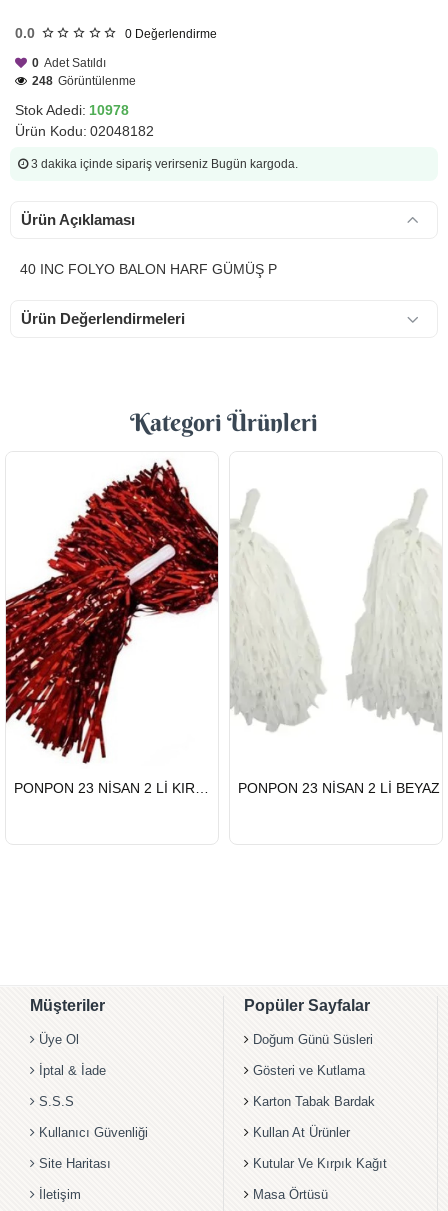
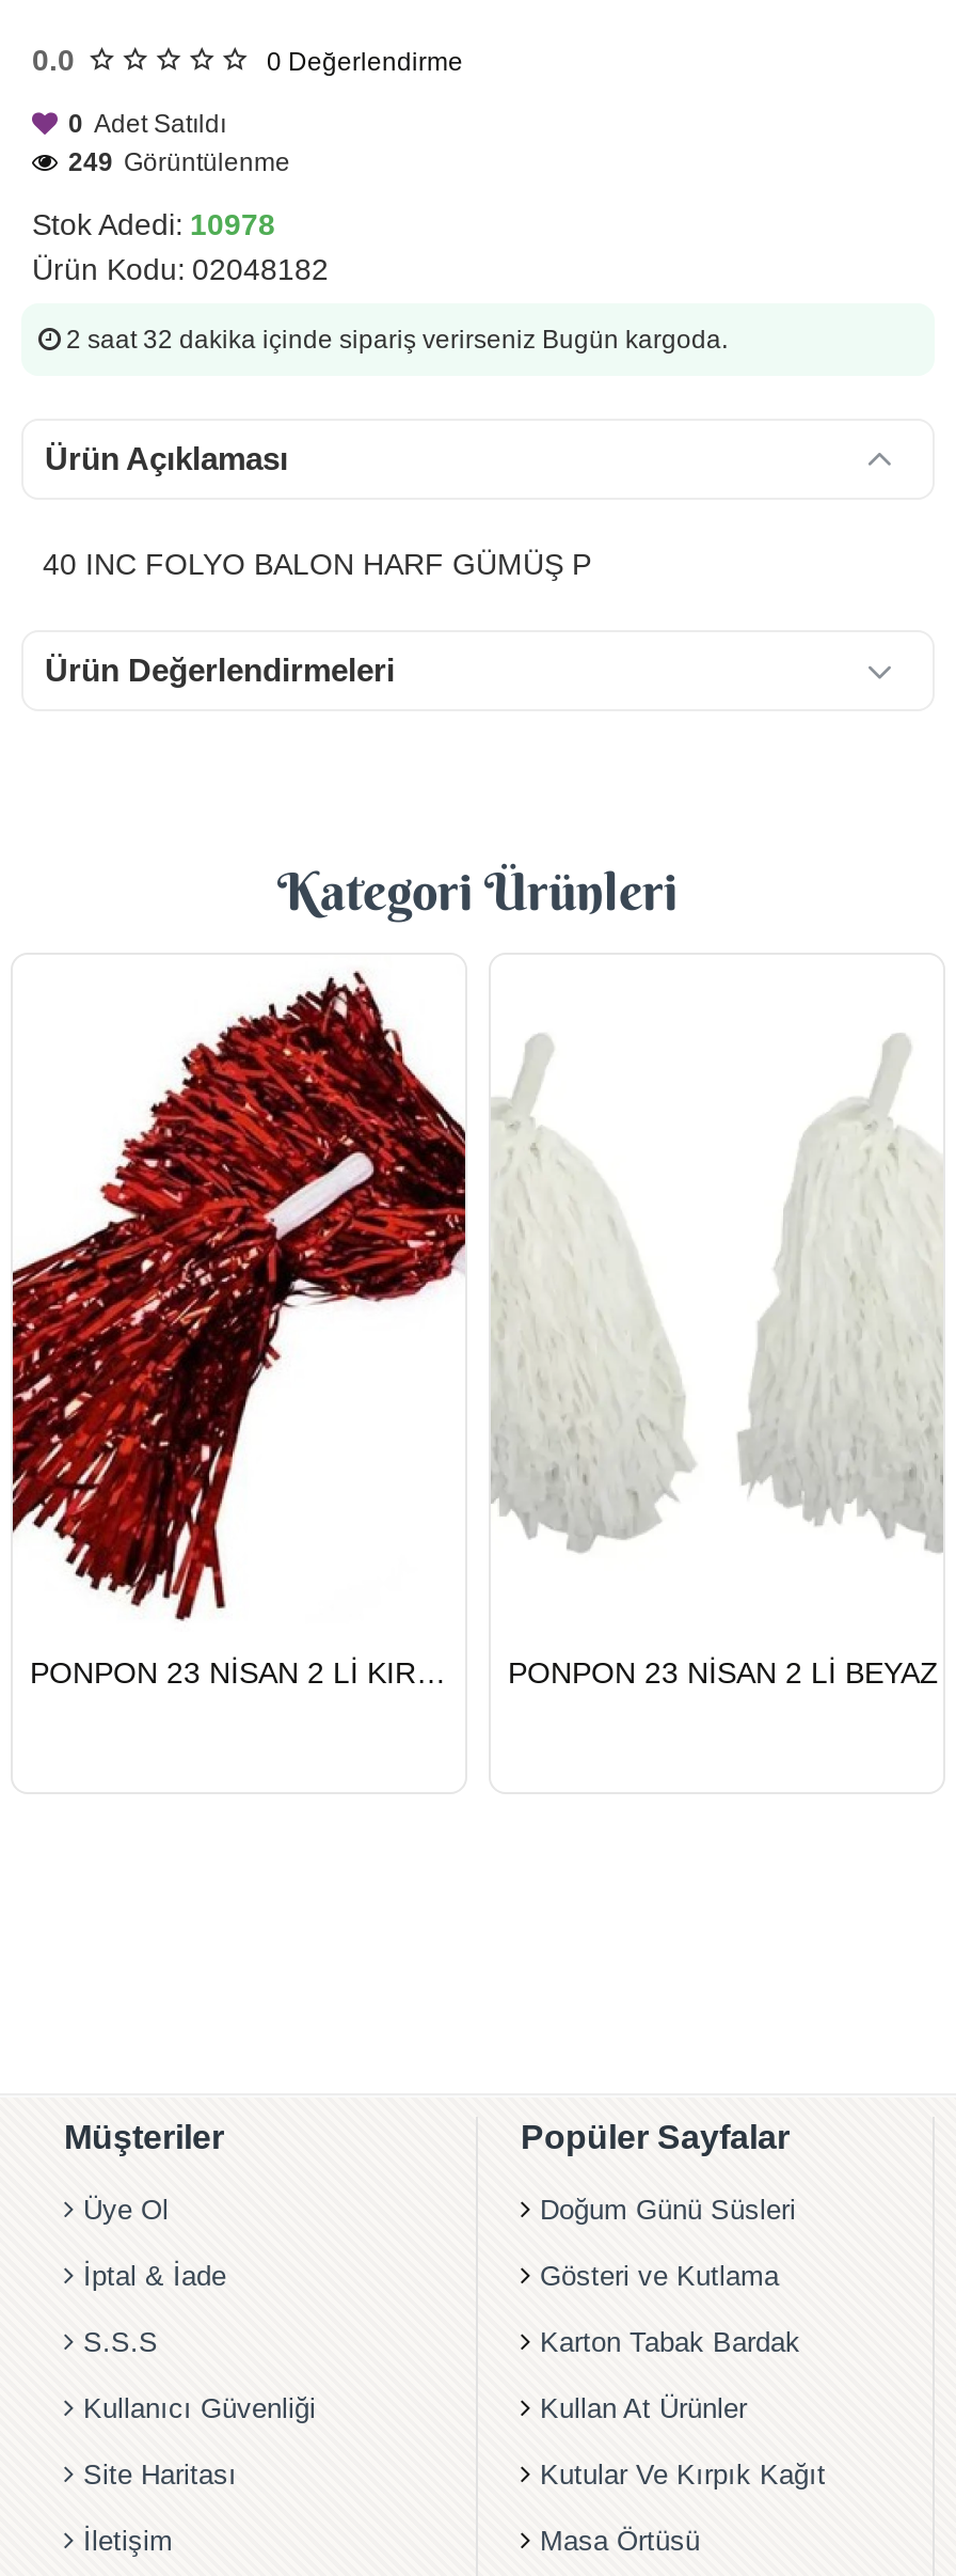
[32,74,136,88] 248 Görüntülenme -> [68,147,290,177] 249 Görüntülenme
[31,157,298,171] 3 dakika içinde sipariş verirseniz Bugün kargoda. -> [66,325,728,355] 2 saat 32 dakika içinde sipariş verirseniz Bugün kargoda.

